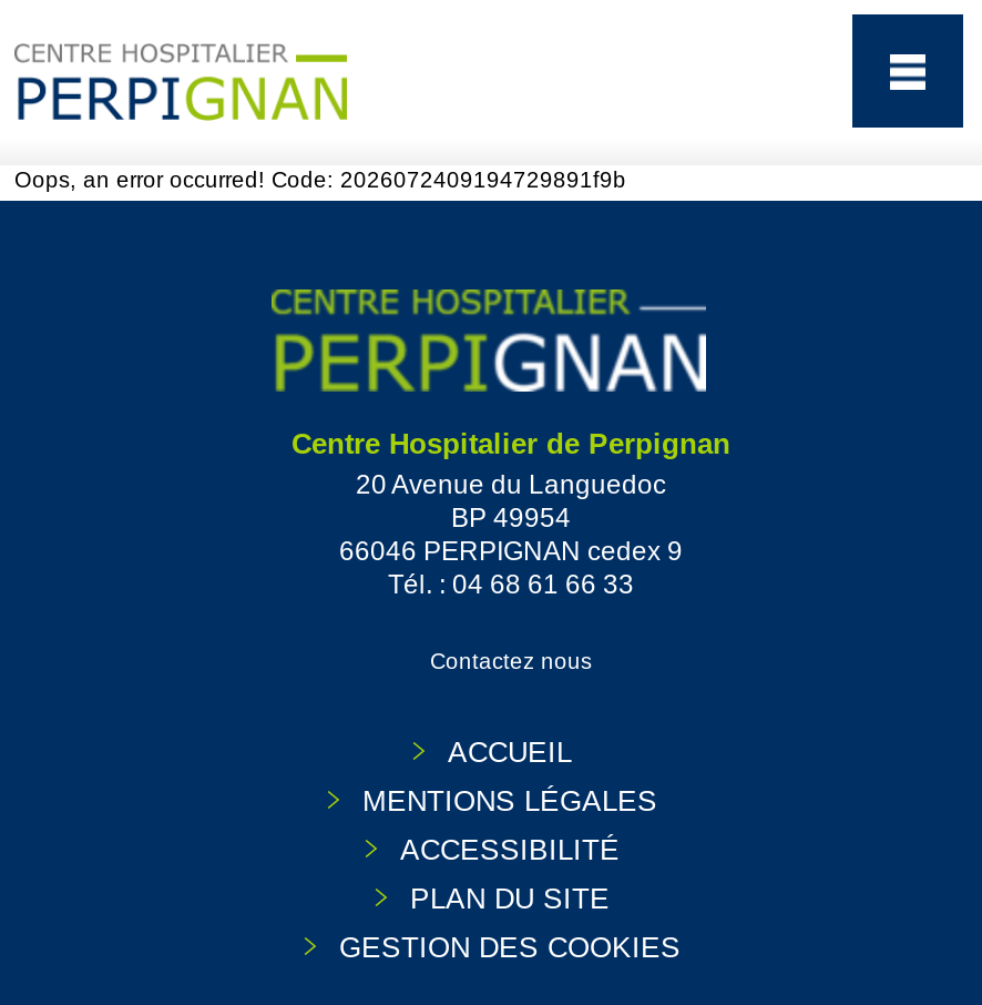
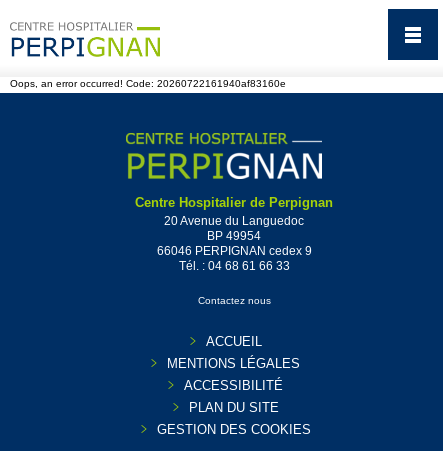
[14,167,626,192] Oops, an error occurred! Code: 2026072409194729891f9b -> [10,78,286,89] Oops, an error occurred! Code: 20260722161940af83160e

